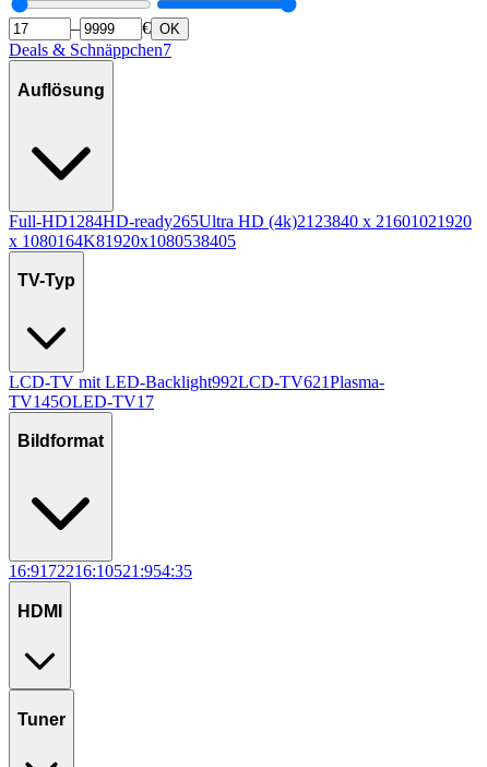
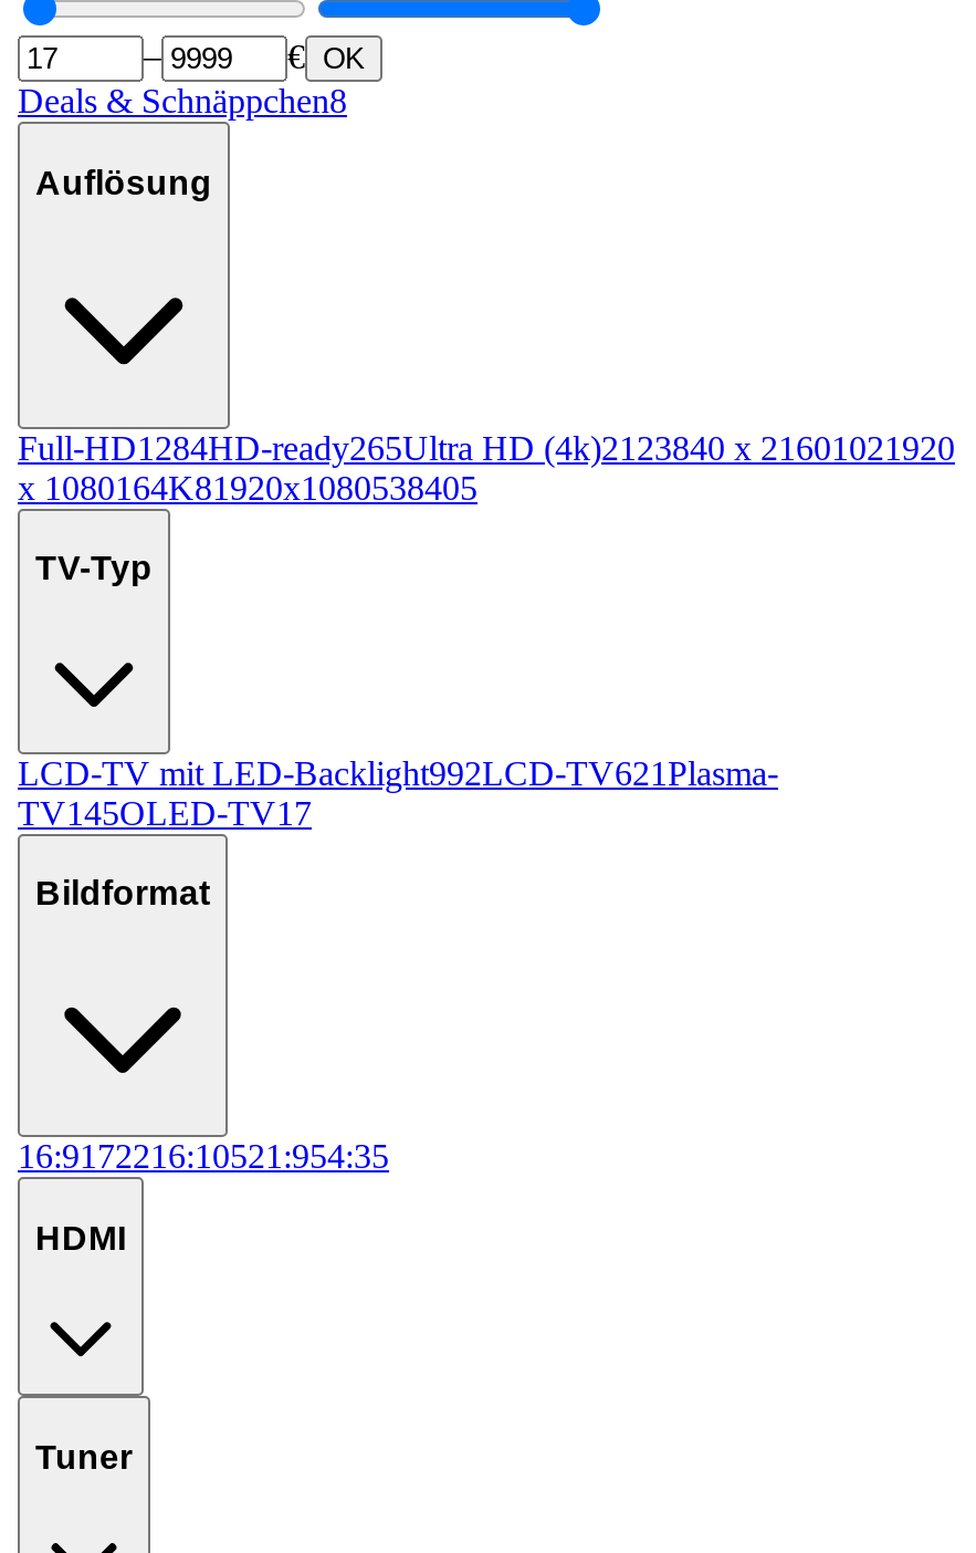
[9,41,171,59] Deals & Schnäppchen7 -> [18,83,347,120] Deals & Schnäppchen8

